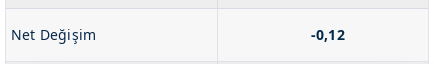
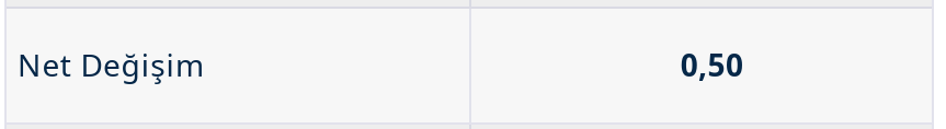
[311,25,345,44] -0,12 -> [680,44,744,85] 0,50

